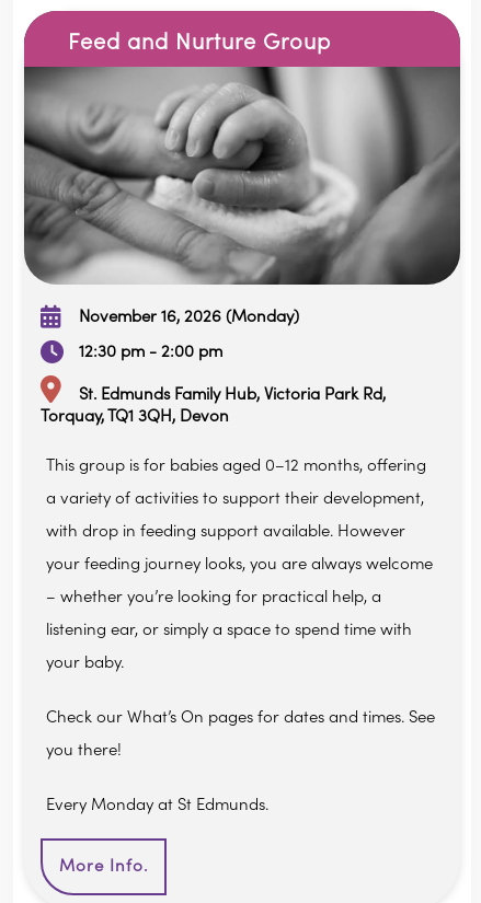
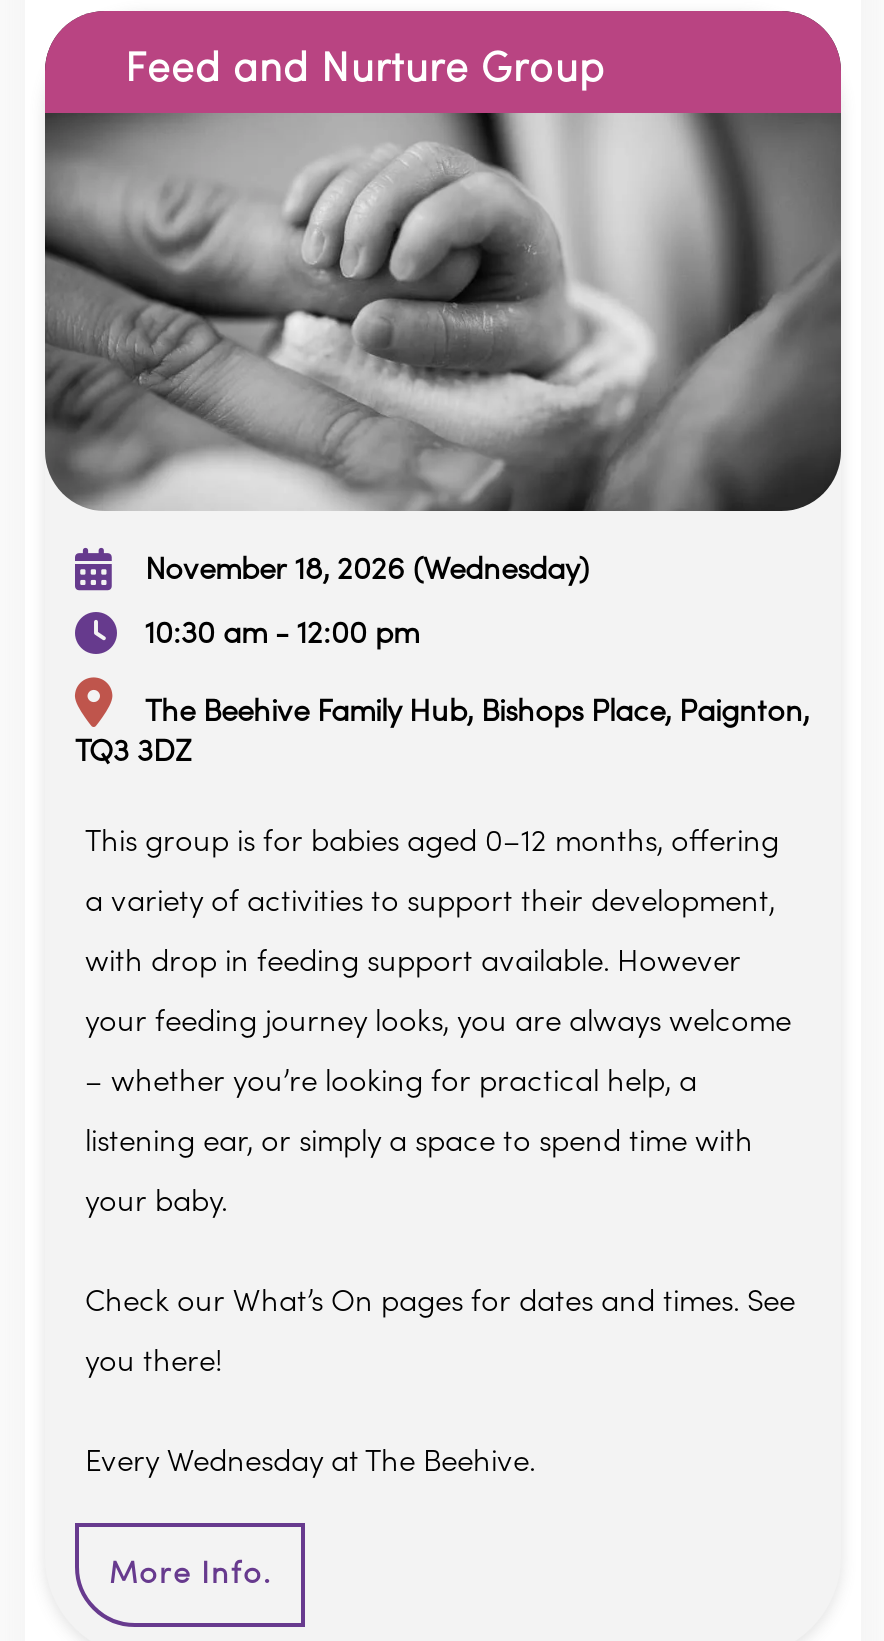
[79,308,299,326] November 16, 2026 (Monday) -> [145,553,589,587] November 18, 2026 (Wednesday)
[79,343,222,361] 12:30 pm - 2:00 pm -> [145,617,419,651] 10:30 am - 12:00 pm
[41,385,386,426] St. Edmunds Family Hub, Victoria Park Rd, | Torquay, TQ1 3QH, Devon -> [75,695,809,769] The Beehive Family Hub, Bishops Place, Paignton, | TQ3 3DZ
[46,796,268,814] Every Monday at St Edmunds. -> [85,1445,535,1479] Every Wednesday at The Beehive.

